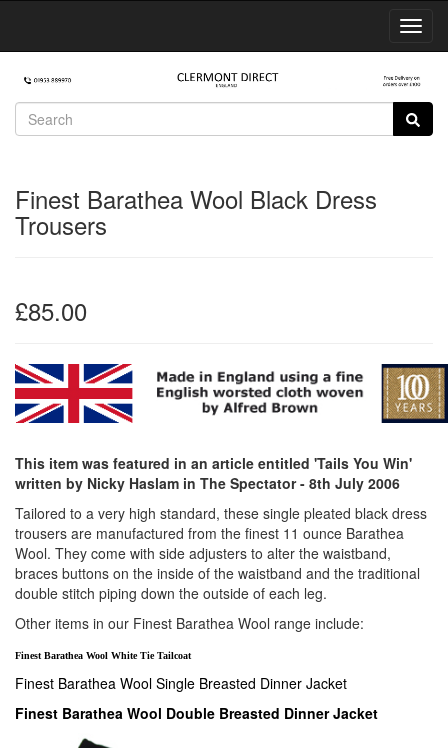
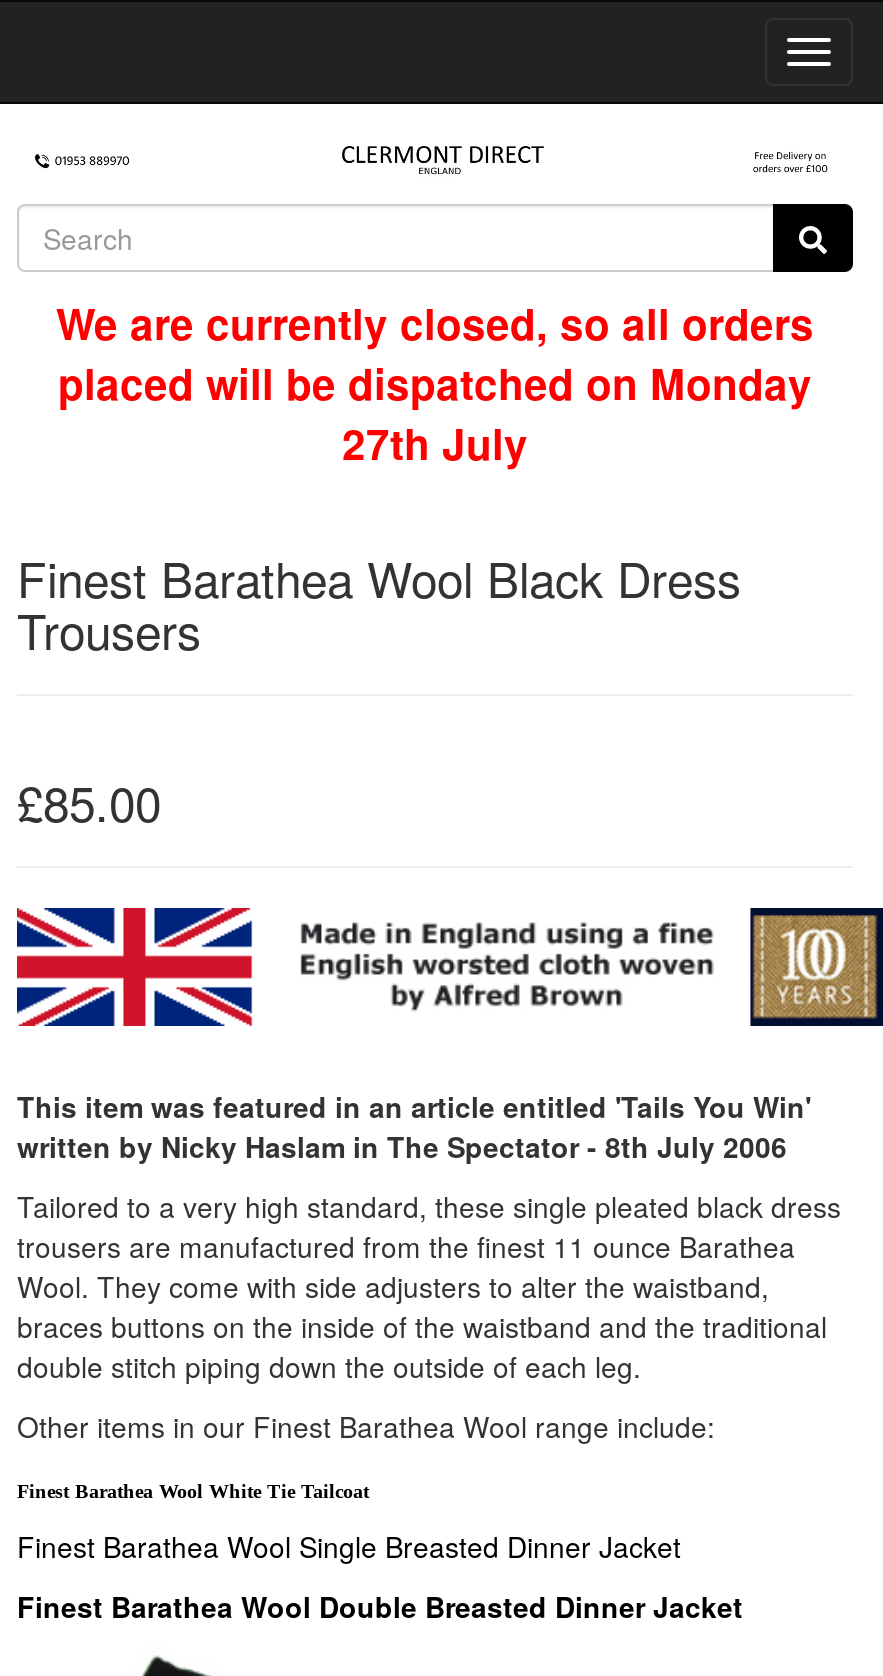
none -> [56,292,814,472] We are currently closed, so all orders | placed will be dispatched on Monday | 27th July

